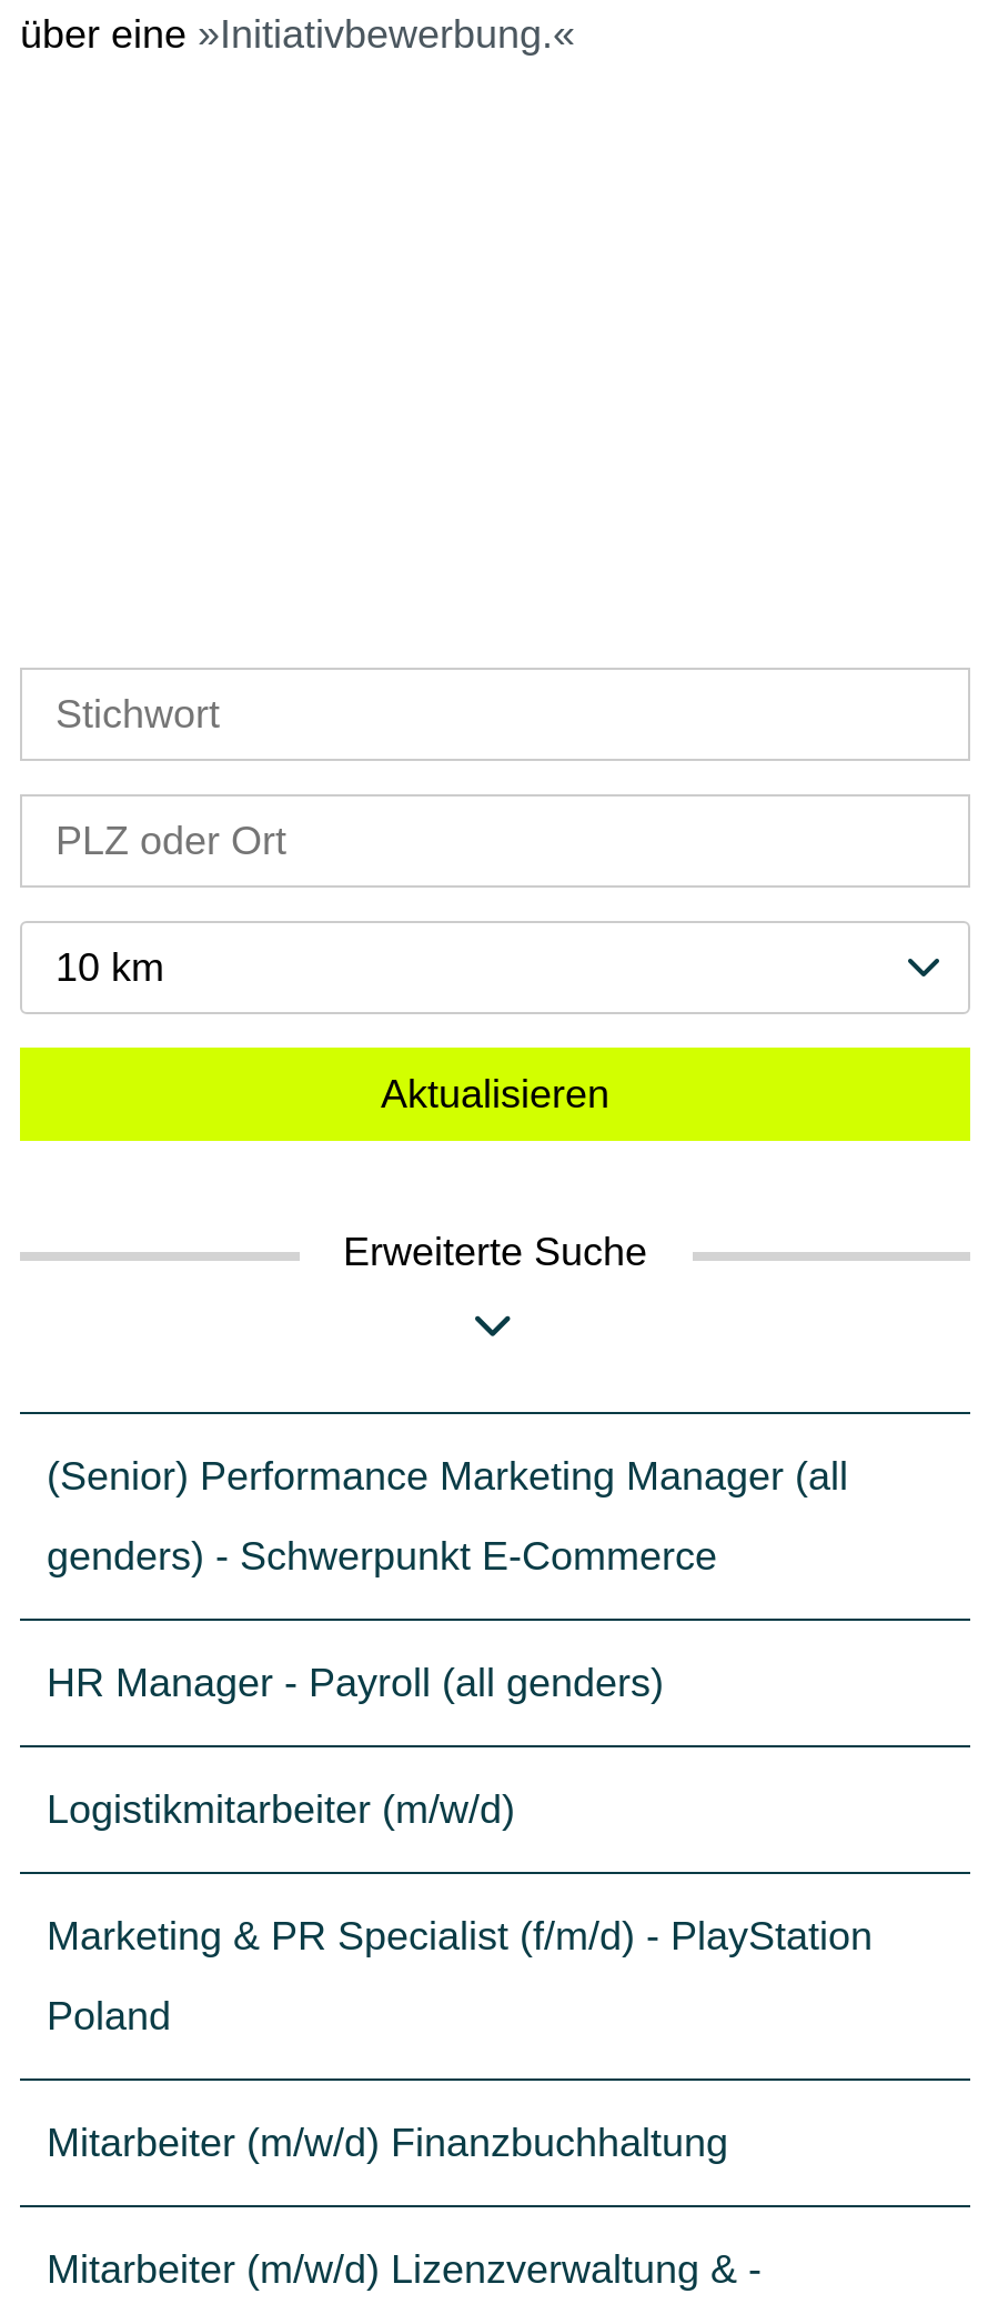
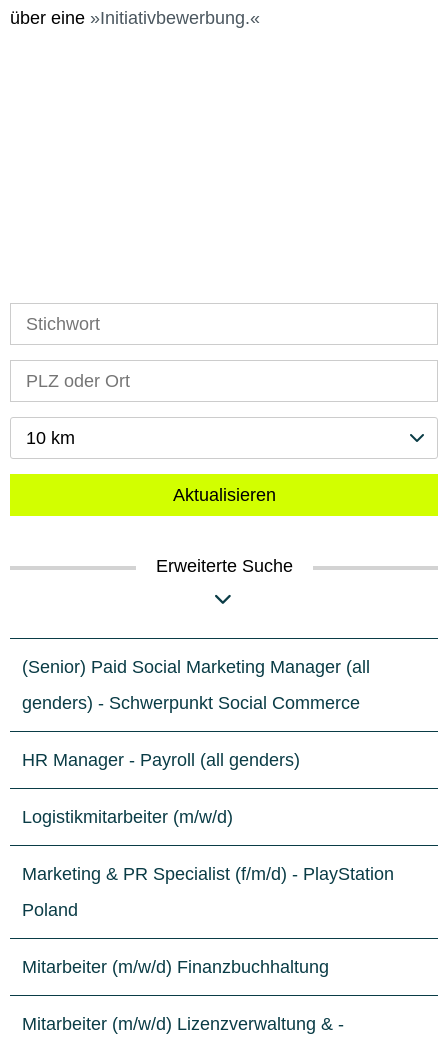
[47,1454,848,1499] (Senior) Performance Marketing Manager (all -> [22,657,370,677] (Senior) Paid Social Marketing Manager (all
[47,1534,717,1579] genders) - Schwerpunkt E-Commerce -> [22,693,360,713] genders) - Schwerpunkt Social Commerce

